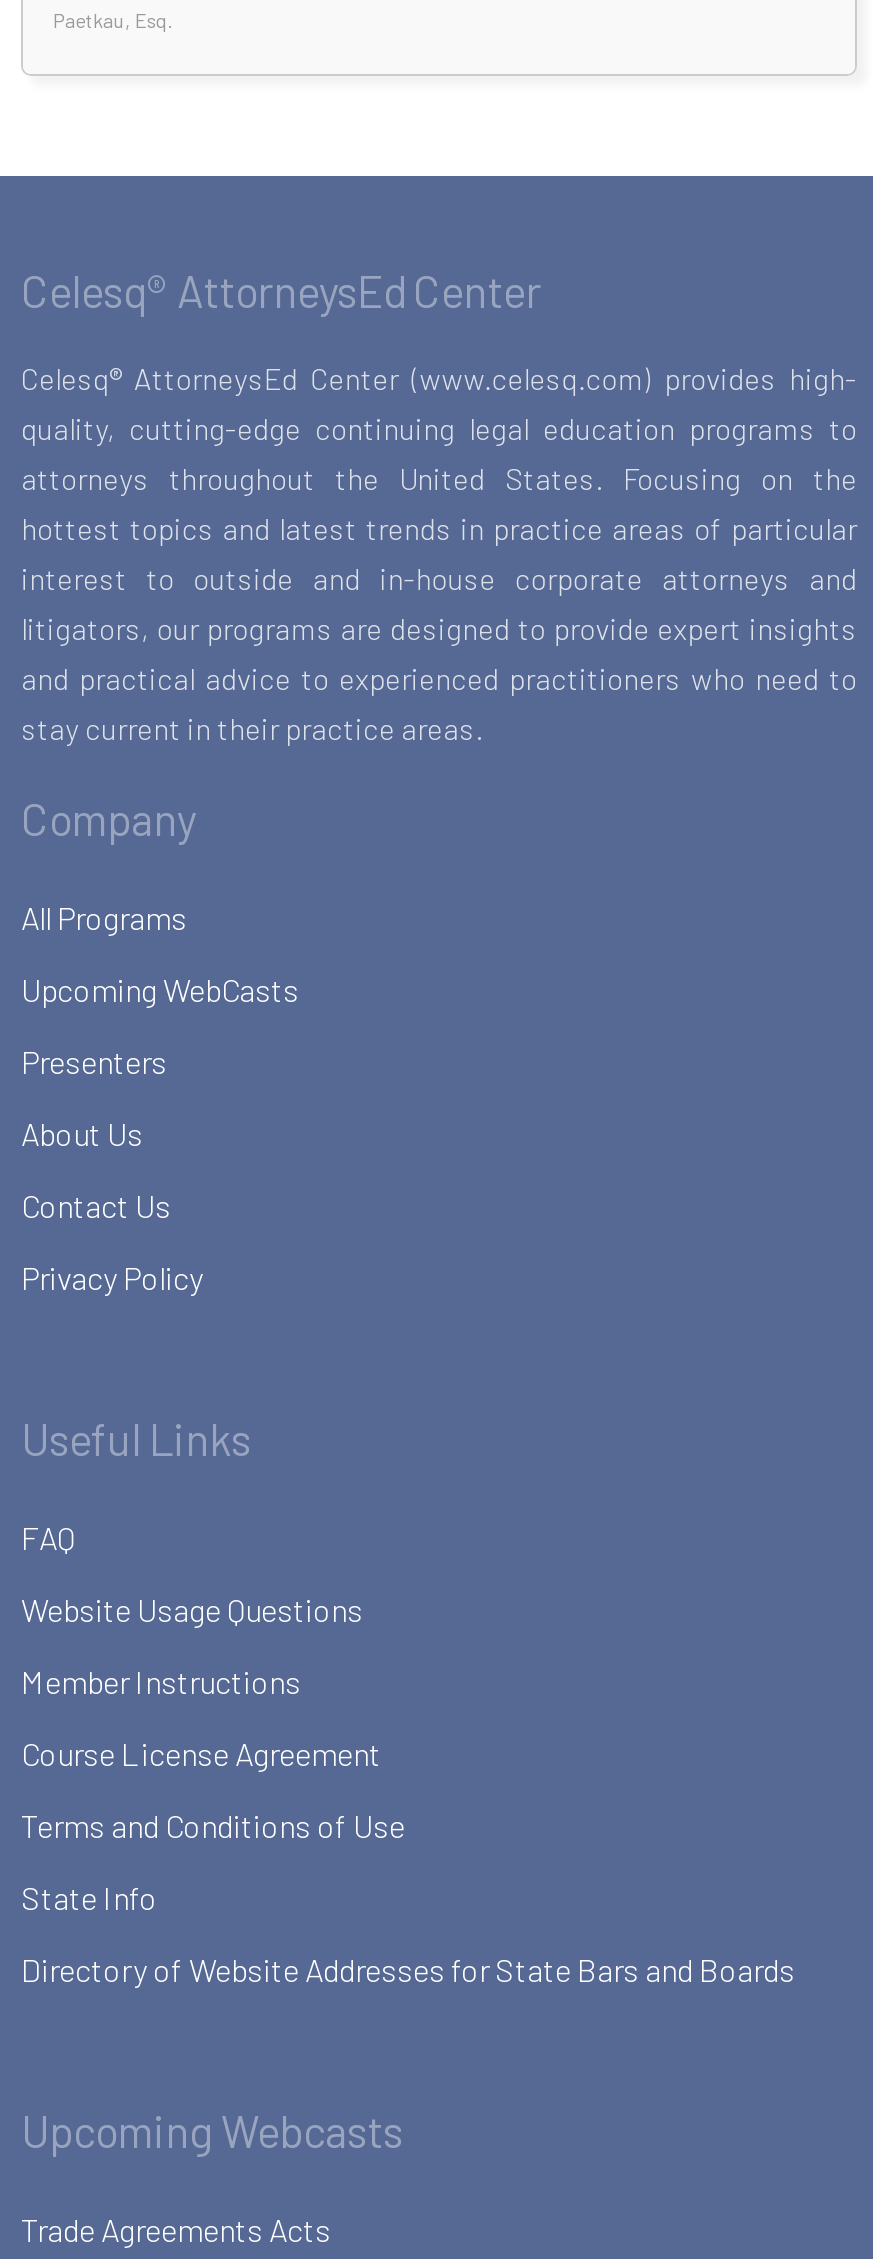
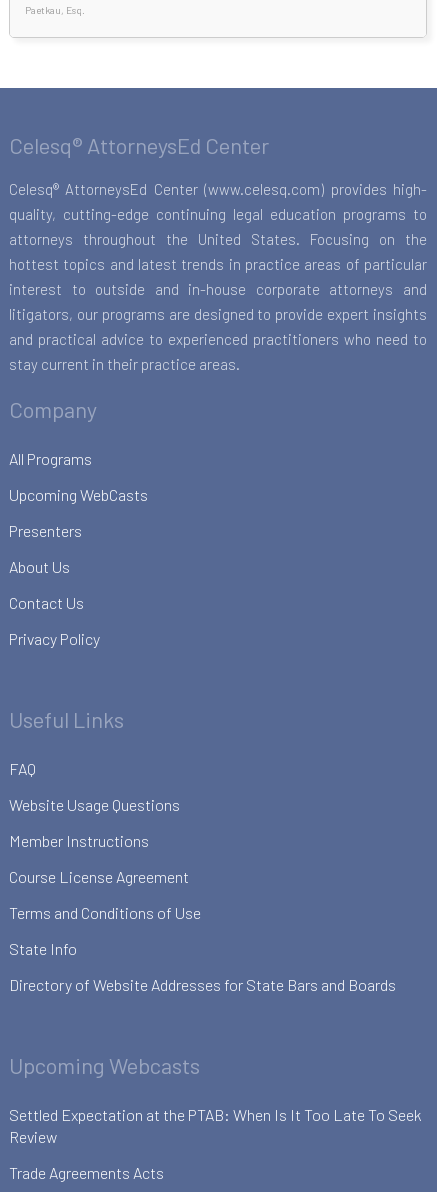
none -> [9,1105,422,1146] Settled Expectation at the PTAB: When Is It Too Late To Seek | Review

